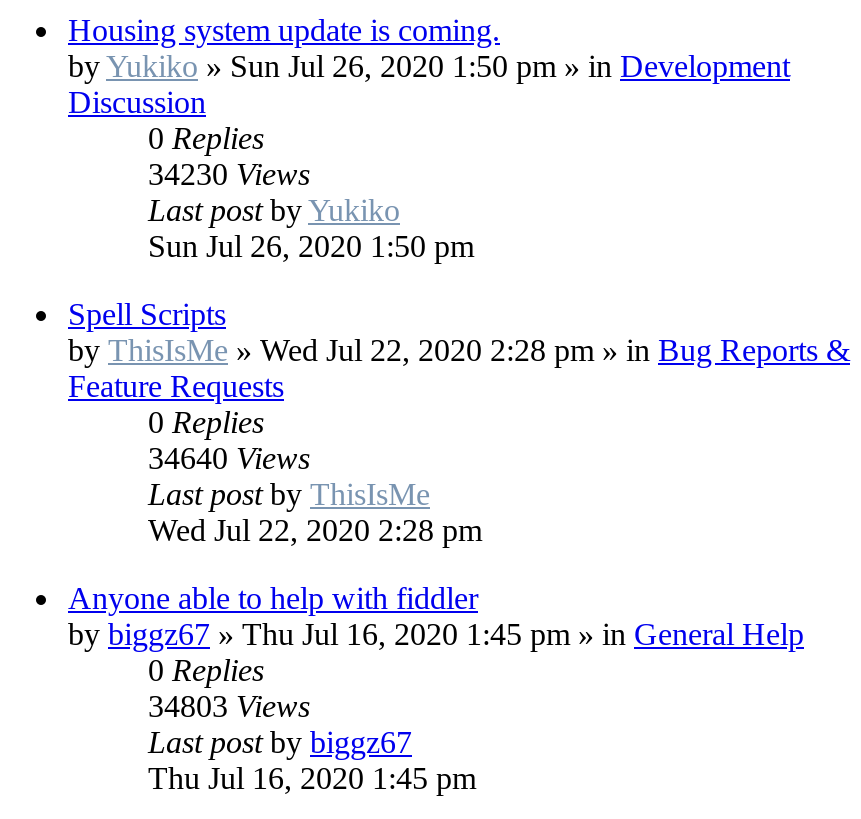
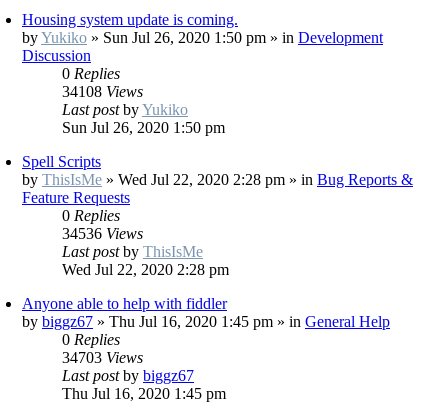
[148,158,310,192] 34230 Views -> [62,83,143,100] 34108 Views
[148,442,310,476] 34640 Views -> [62,225,143,242] 34536 Views
[148,690,310,724] 34803 Views -> [62,349,143,366] 34703 Views

